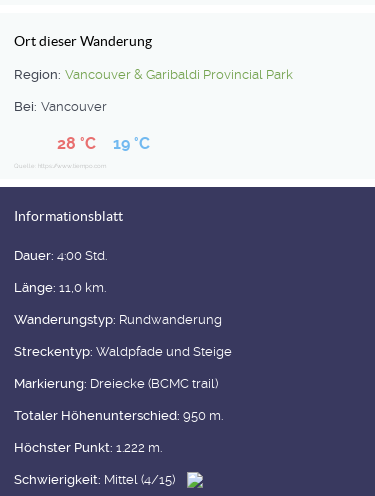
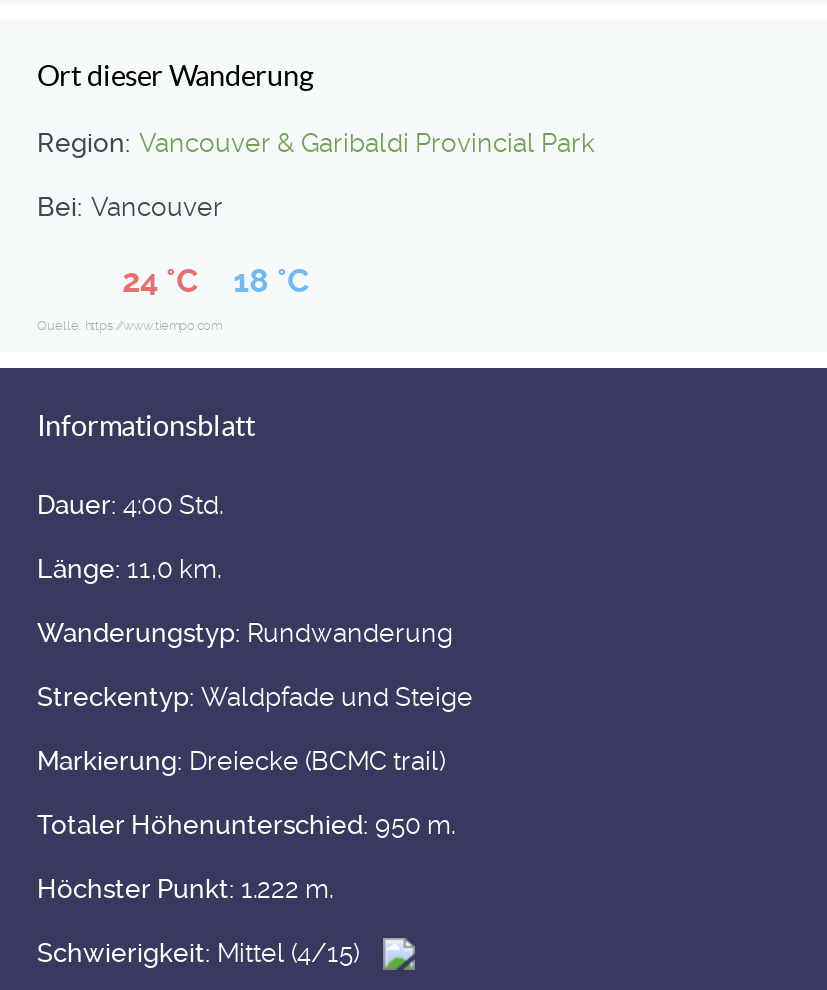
[57,134,96,153] 28 °C -> [122,262,198,300] 24 °C
[113,134,150,153] 19 °C -> [233,262,309,300] 18 °C

